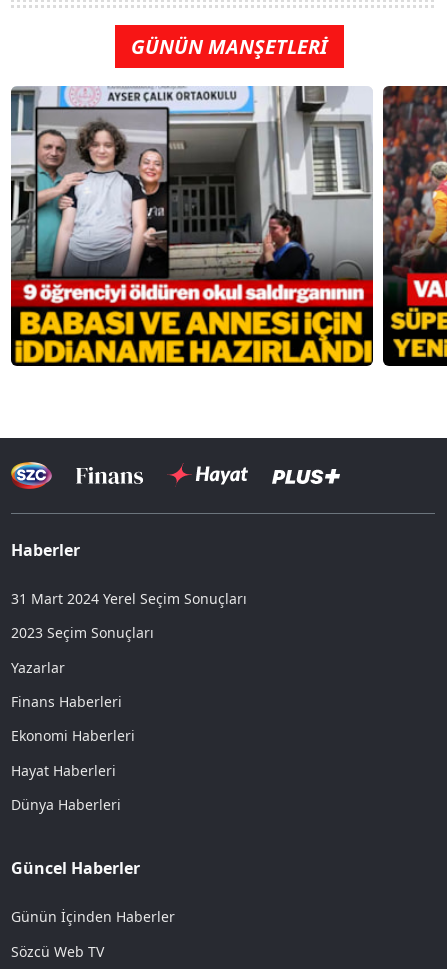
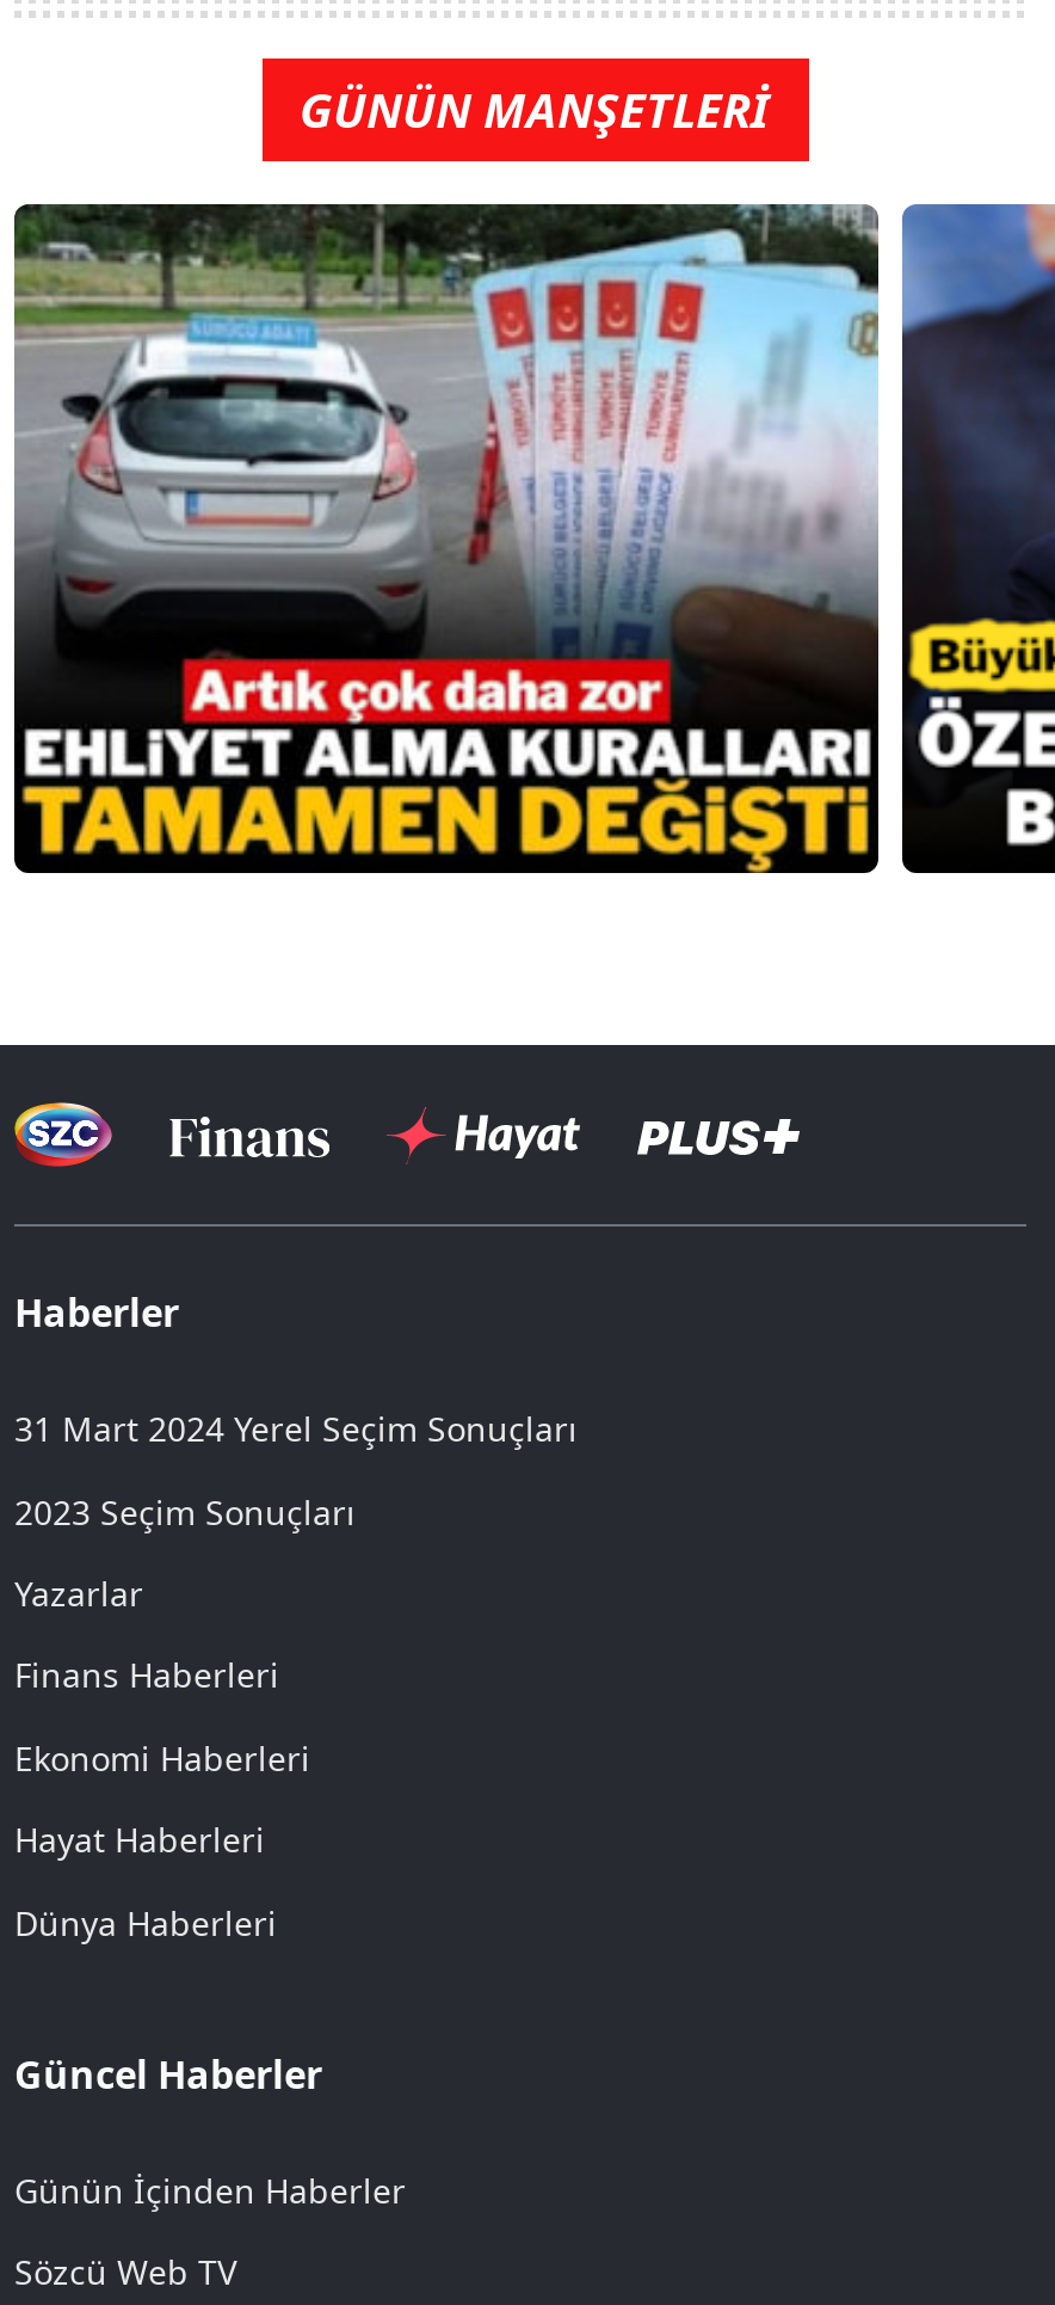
[10,85,374,367] [image] -> [12,201,881,877] [image]
[382,85,444,358] [image] -> [900,203,1048,853] [image]

